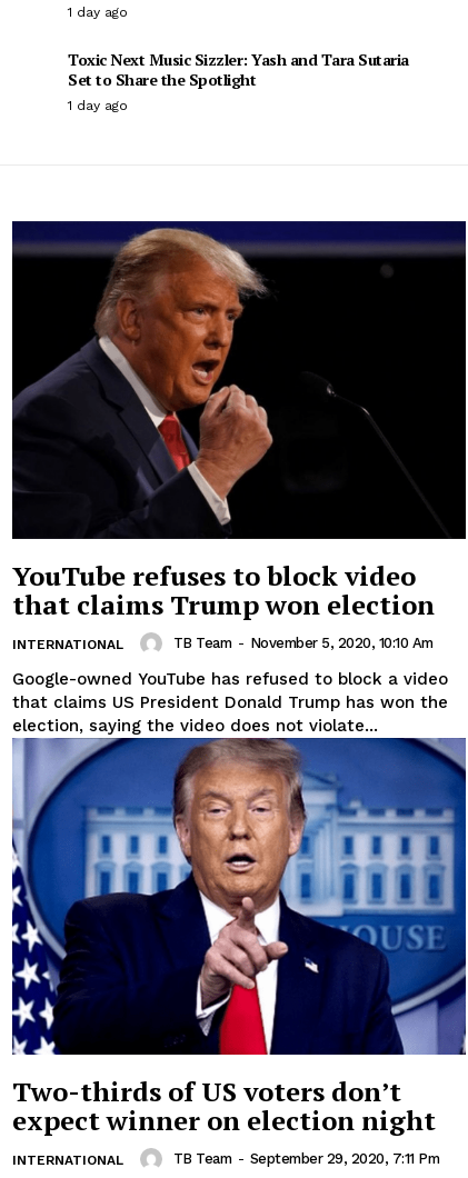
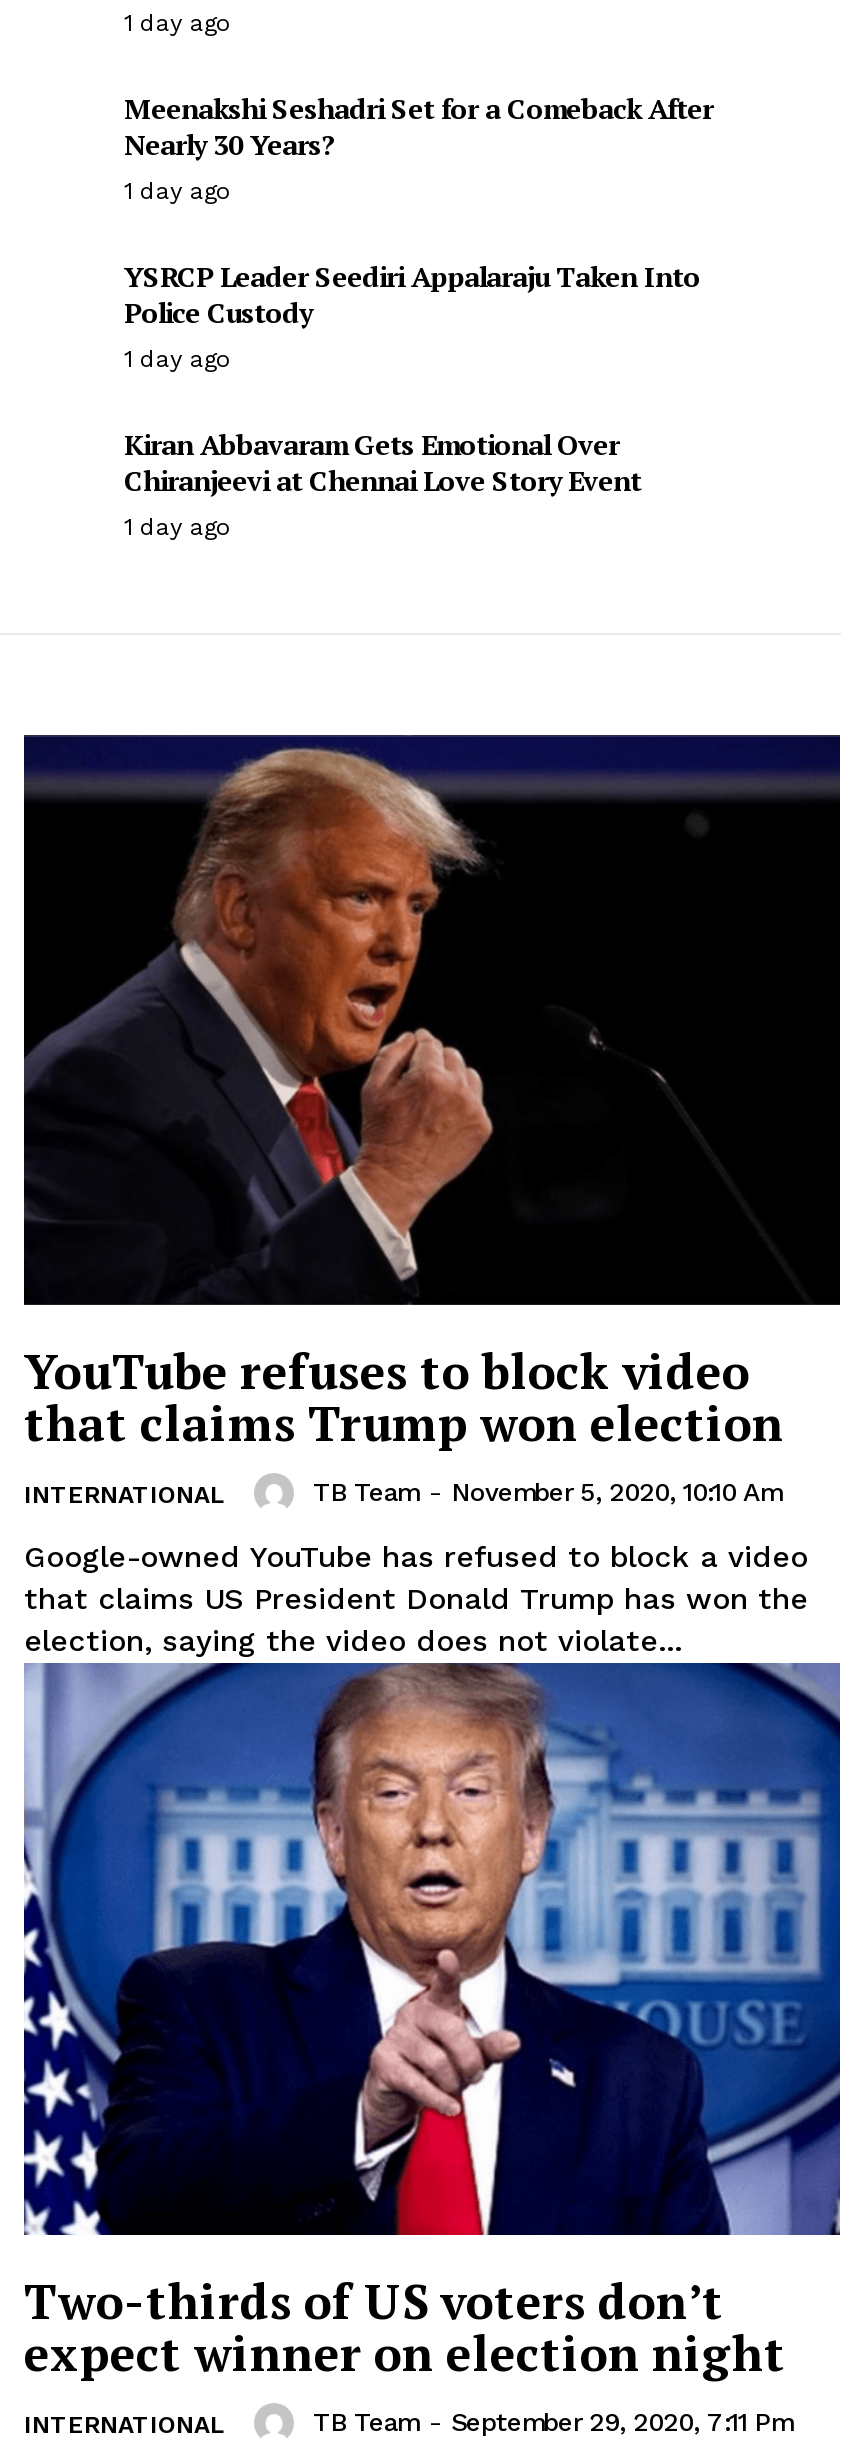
[68,49,409,90] Toxic Next Music Sizzler: Yash and Tara Sutaria | Set to Share the Spotlight -> [124,88,713,498] Meenakshi Seshadri Set for a Comeback After | Nearly 30 Years? | 1 day ago | YSRCP Leader Seediri Appalaraju Taken Into | Police Custody | 1 day ago | Kiran Abbavaram Gets Emotional Over | Chiranjeevi at Chennai Love Story Event

